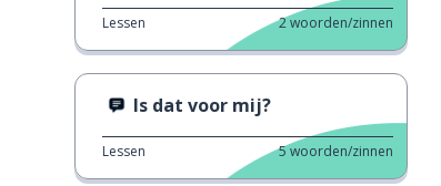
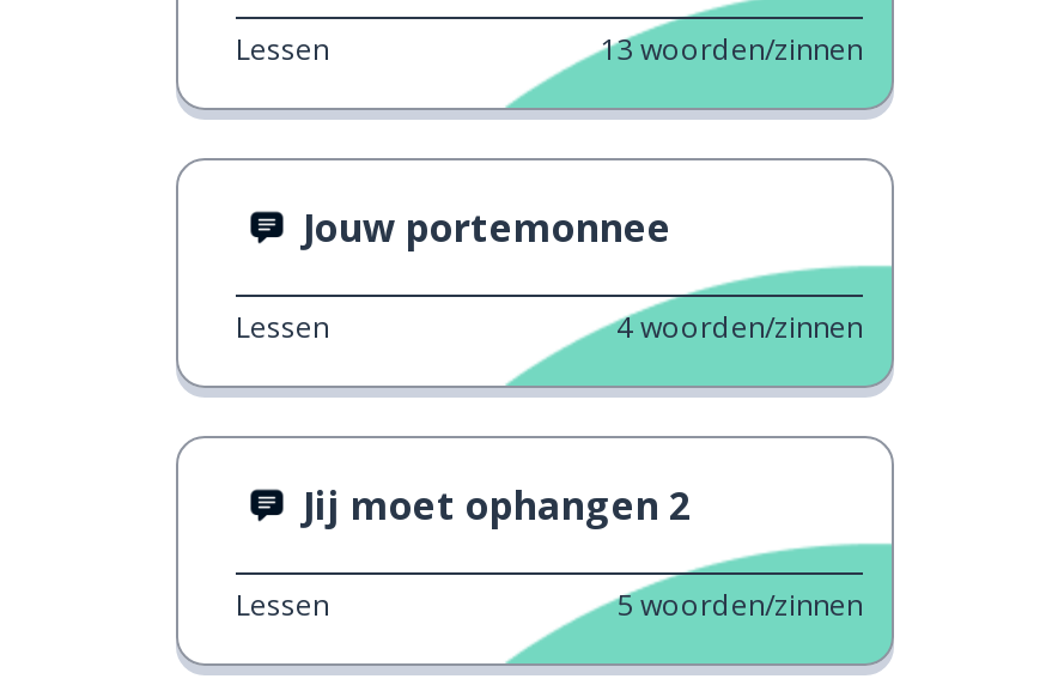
[133,13,393,117] 2 woorden/zinnen | Is dat voor mij? -> [236,28,863,531] 13 woorden/zinnen | Jouw portemonnee | Lessen | 4 woorden/zinnen | Jij moet ophangen 2

